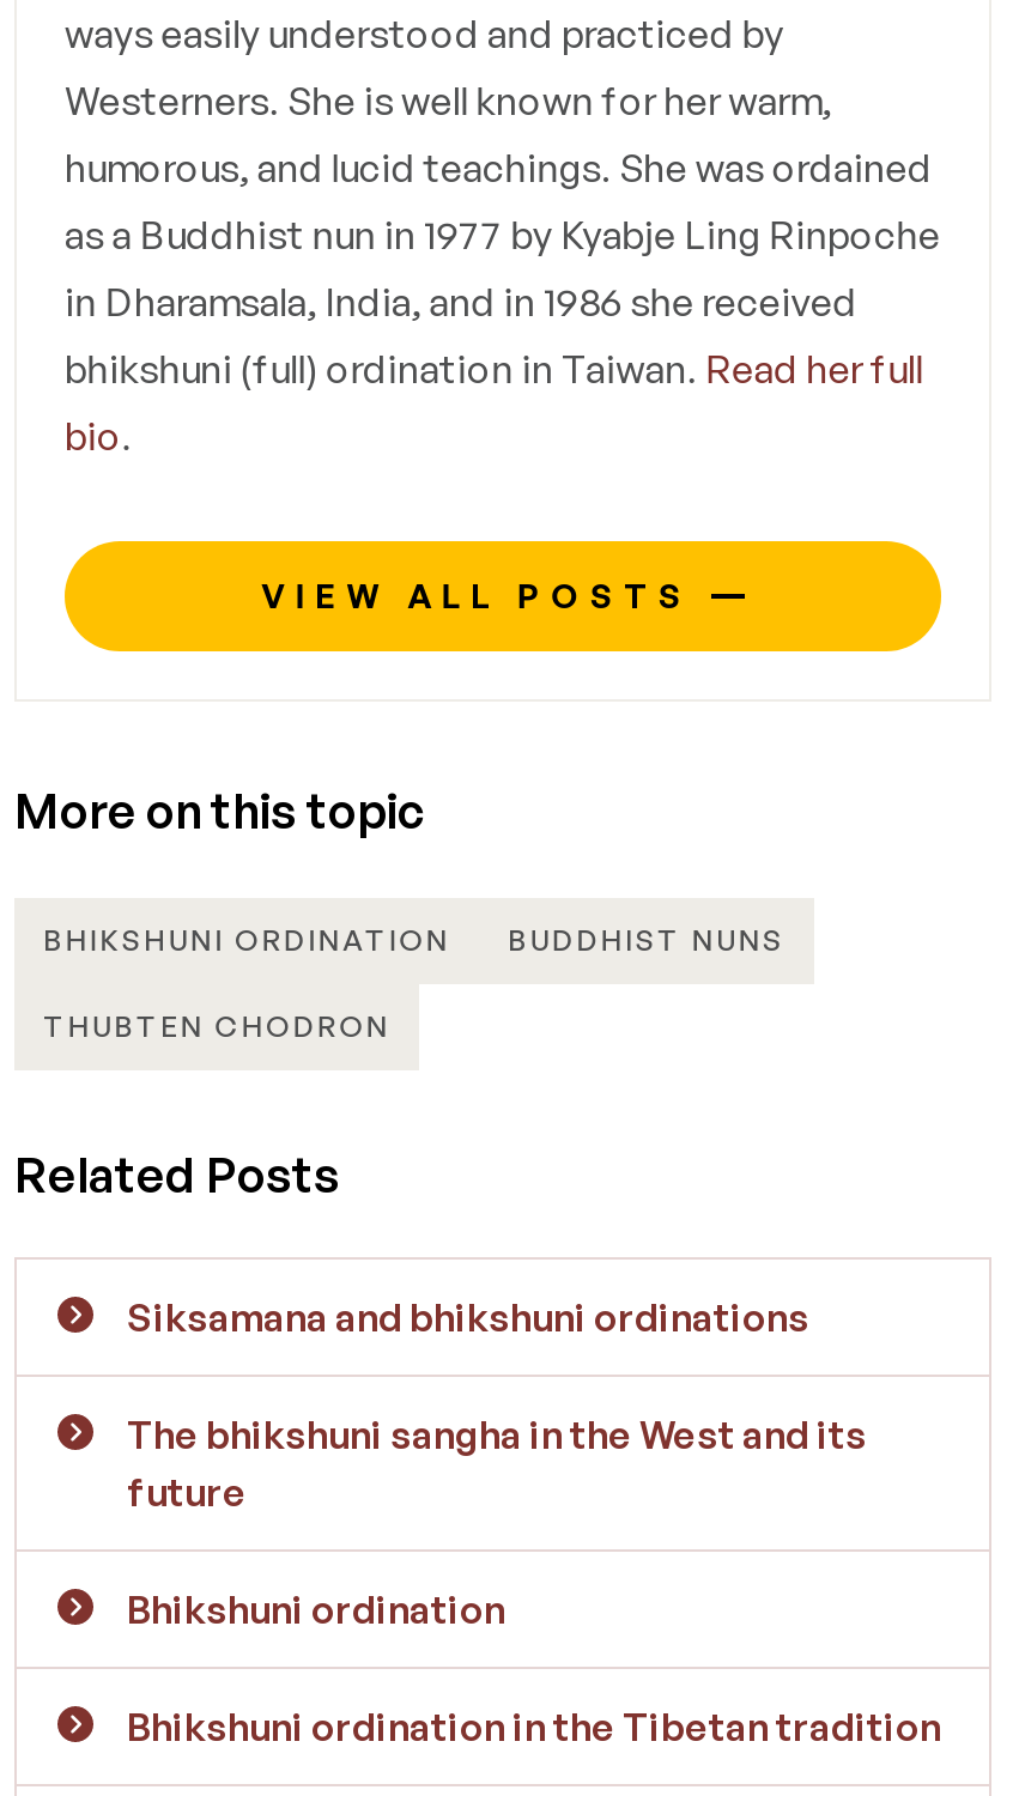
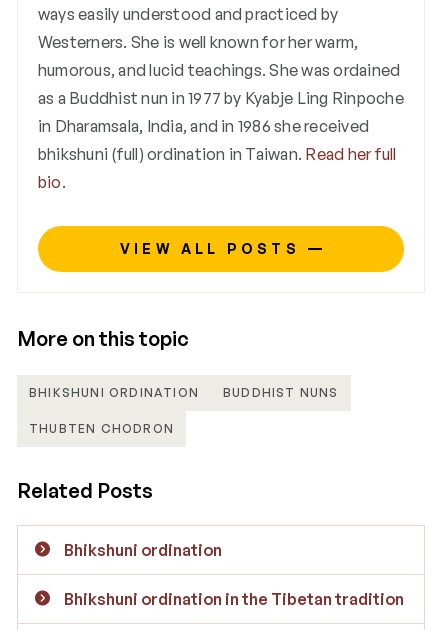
[127,1294,867,1517] Siksamana and bhikshuni ordinations | The bhikshuni sangha in the West and its | future -> none

